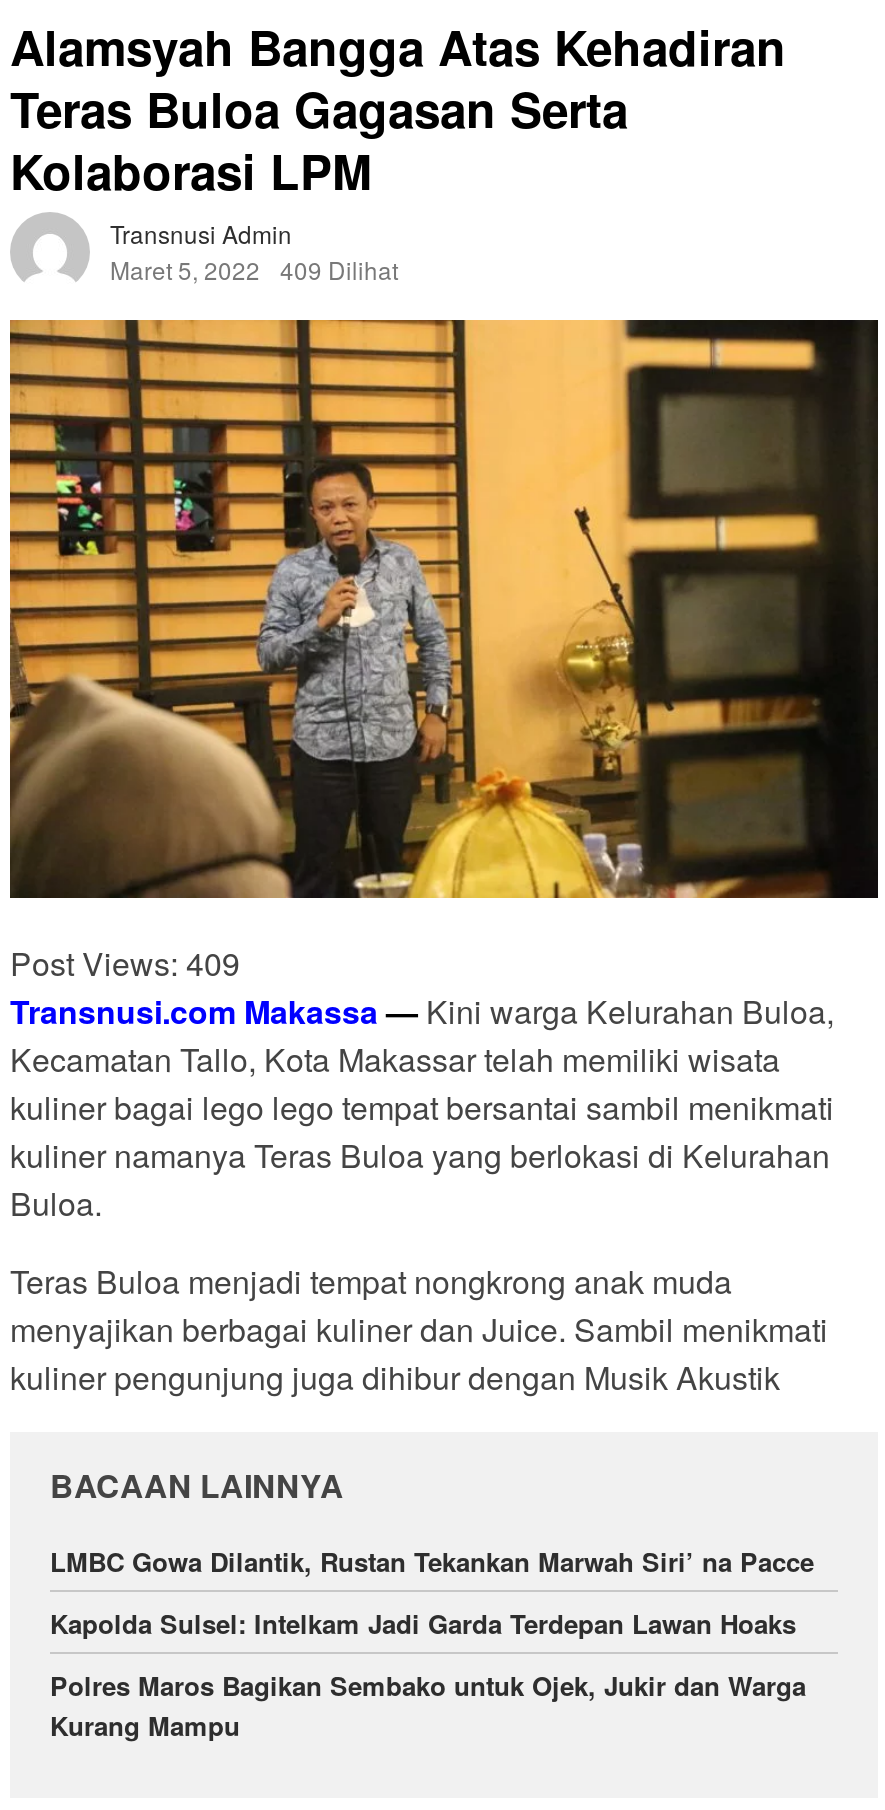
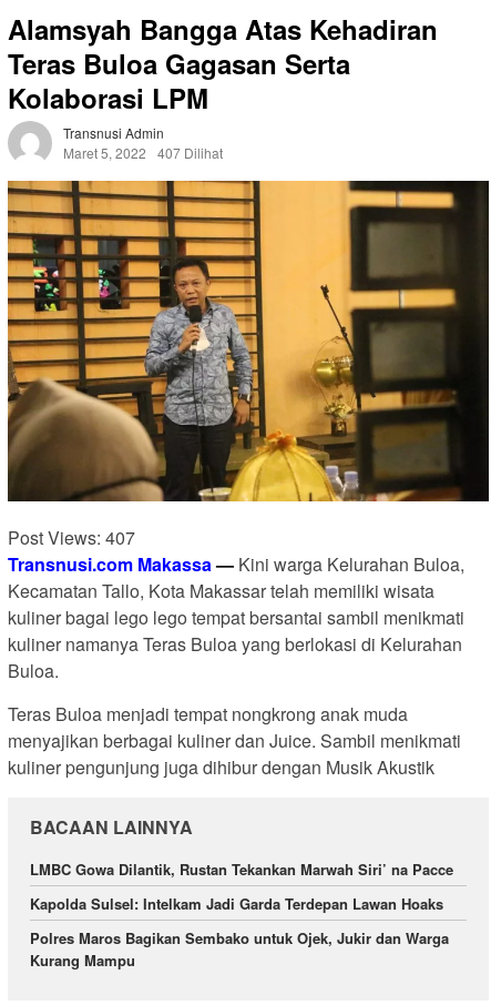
[110,252,398,286] Maret 5, 2022 409 Dilihat -> [63,143,223,162] Maret 5, 2022 407 Dilihat
[10,941,240,987] Post Views: 409 -> [8,525,135,551] Post Views: 407

